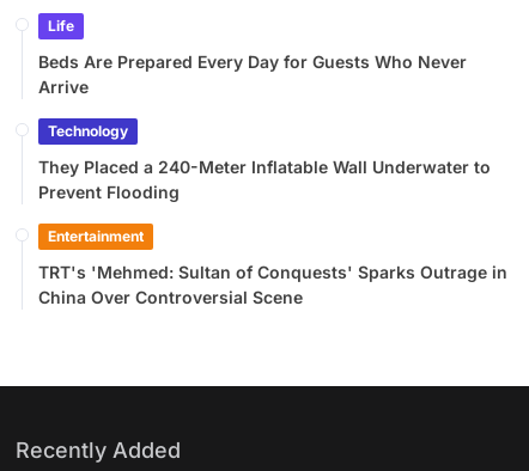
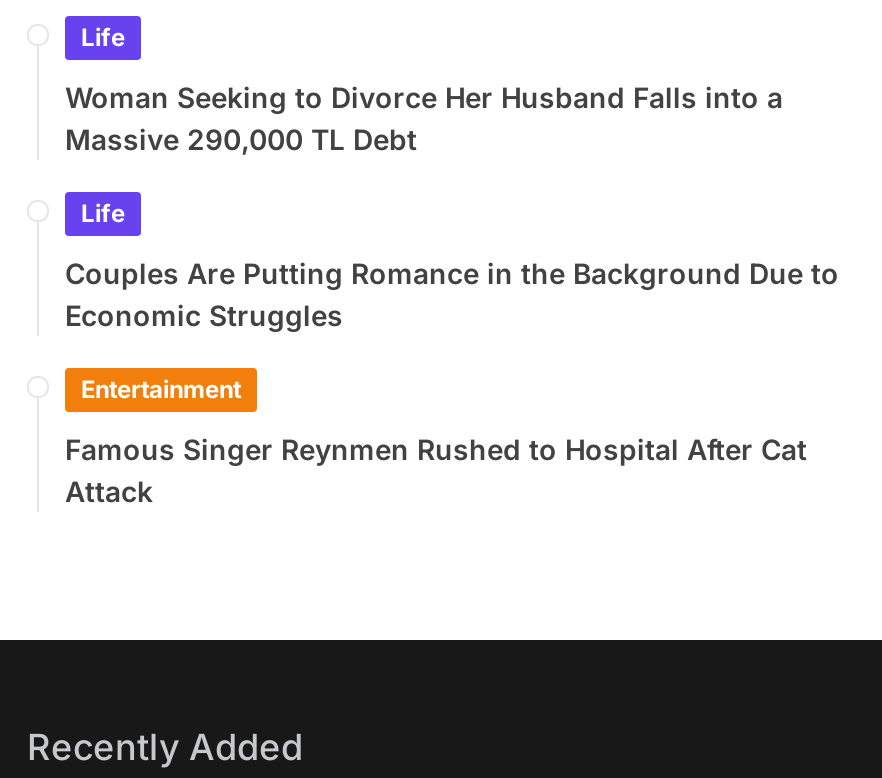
[38,52,467,97] Beds Are Prepared Every Day for Guests Who Never | Arrive -> [65,81,783,157] Woman Seeking to Divorce Her Husband Falls into a | Massive 290,000 TL Debt
[48,122,128,140] Technology -> [81,199,125,229] Life
[38,157,491,202] They Placed a 240-Meter Inflatable Wall Underwater to | Prevent Flooding -> [65,257,839,333] Couples Are Putting Romance in the Background Due to | Economic Struggles
[38,262,507,308] TRT's 'Mehmed: Sultan of Conquests' Sparks Outrage in | China Over Controversial Scene -> [65,433,807,509] Famous Singer Reynmen Rushed to Hospital After Cat | Attack

